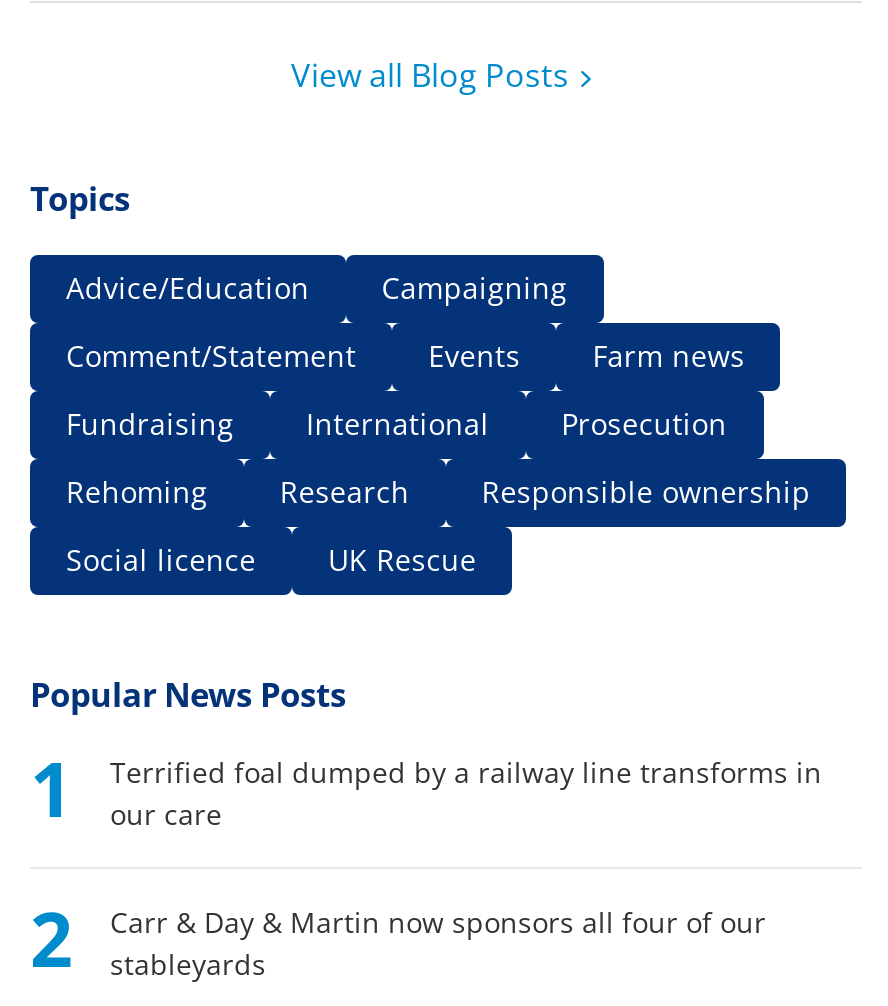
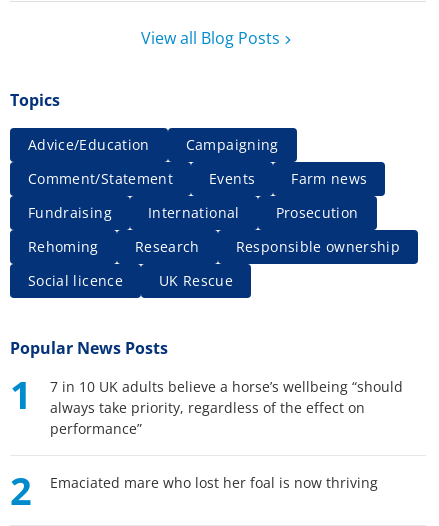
[110,753,822,833] Terrified foal dumped by a railway line transforms in | our care -> [50,377,403,438] 7 in 10 UK adults believe a horse’s wellbeing “should | always take priority, regardless of the effect on | performance”
[110,903,766,983] Carr & Day & Martin now sponsors all four of our | stableyards -> [50,473,378,492] Emaciated mare who lost her foal is now thriving

